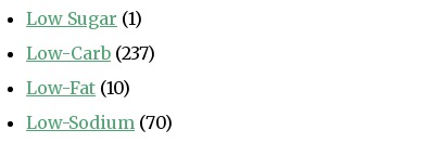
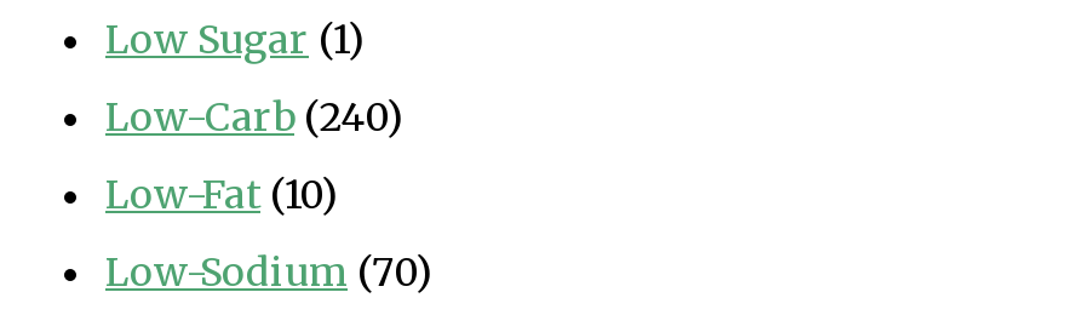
[26,42,155,64] Low-Carb (237) -> [105,92,403,141] Low-Carb (240)

